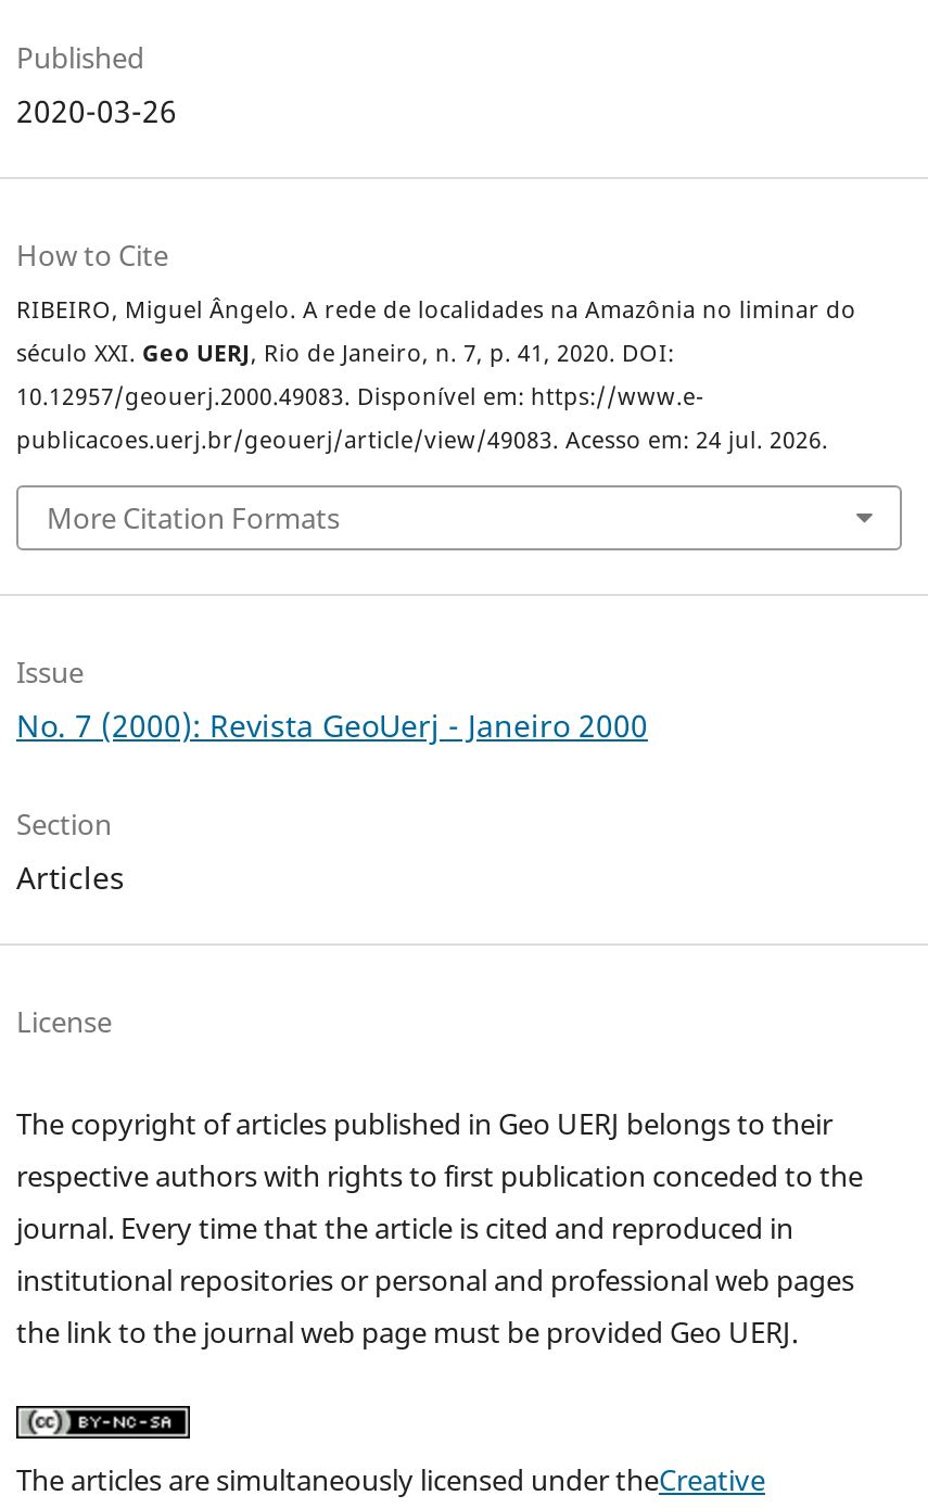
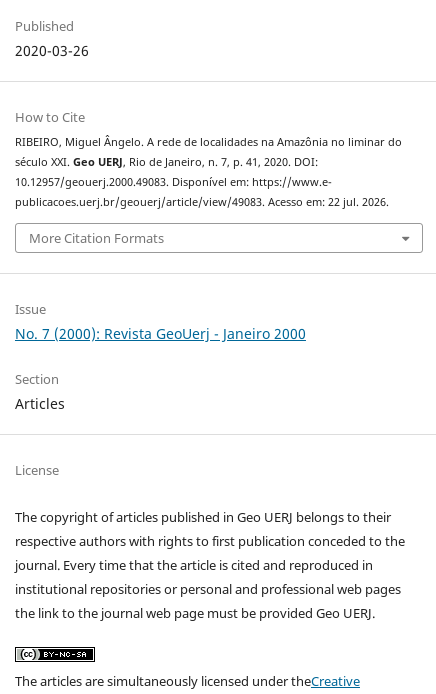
[16,425,828,456] publicacoes.uerj.br/geouerj/article/view/49083. Acesso em: 24 jul. 2026. -> [15,195,389,209] publicacoes.uerj.br/geouerj/article/view/49083. Acesso em: 22 jul. 2026.

